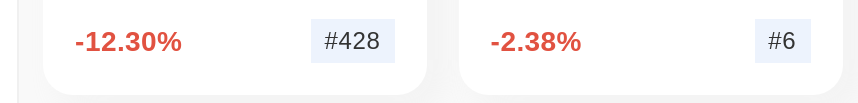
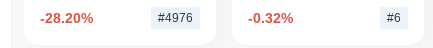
[75,24,381,56] -12.30% | #428 -> [40,10,193,26] -28.20% | #4976
[491,24,581,56] -2.38% -> [248,10,293,26] -0.32%

